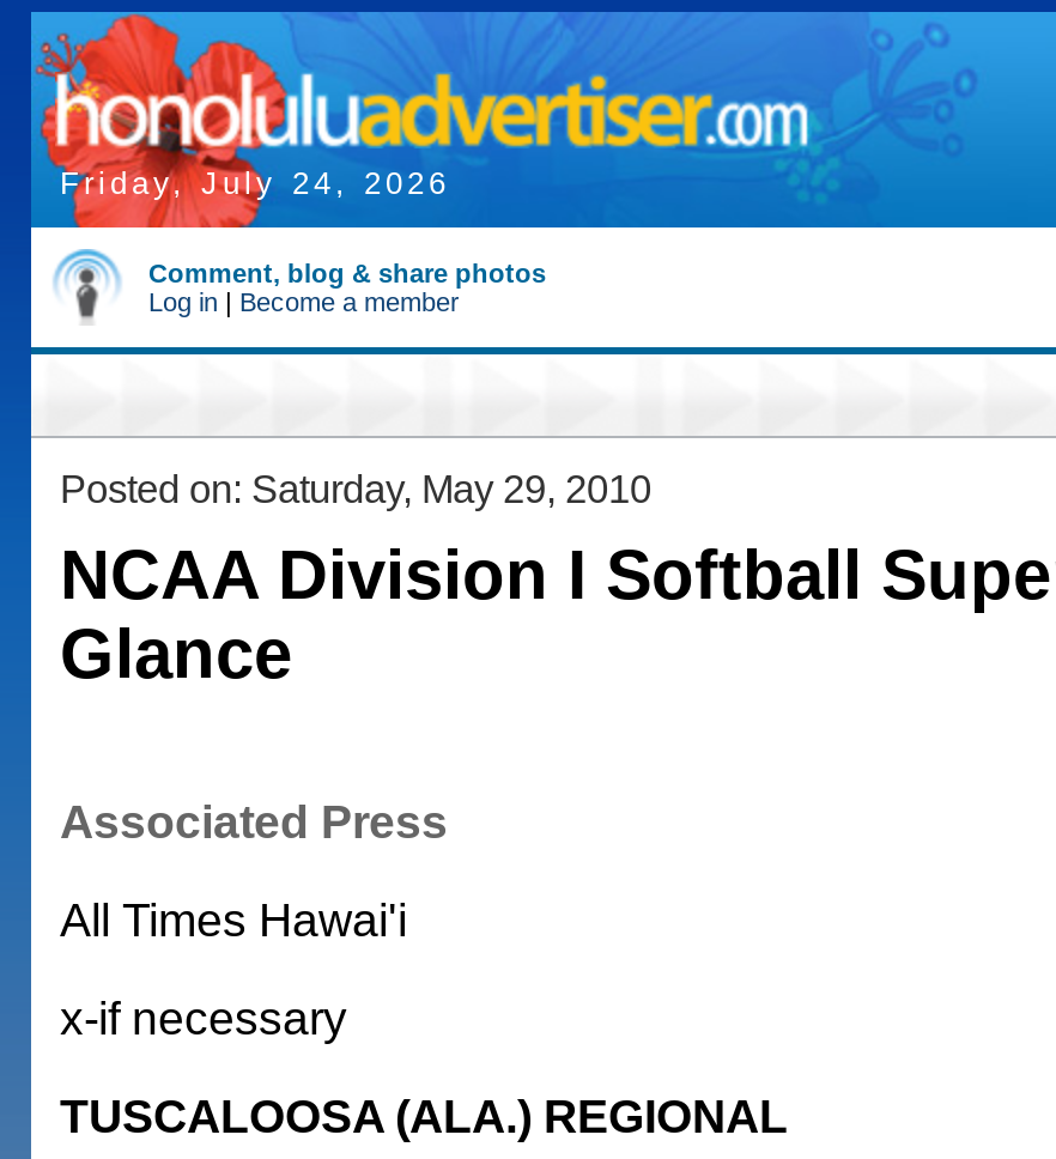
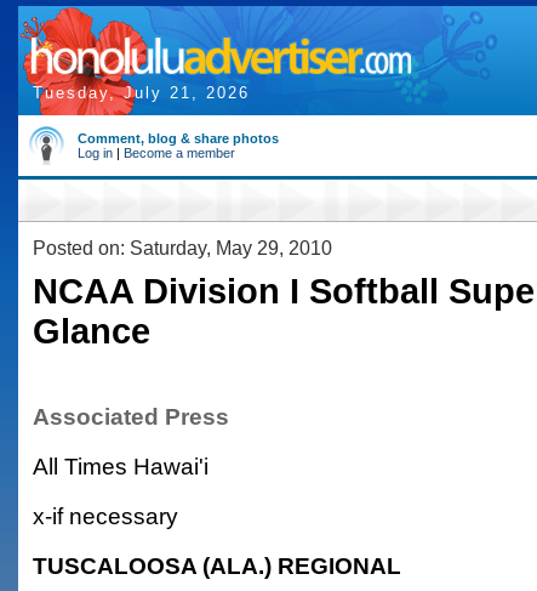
[60,165,450,201] Friday, July 24, 2026 -> [33,84,250,102] Tuesday, July 21, 2026

